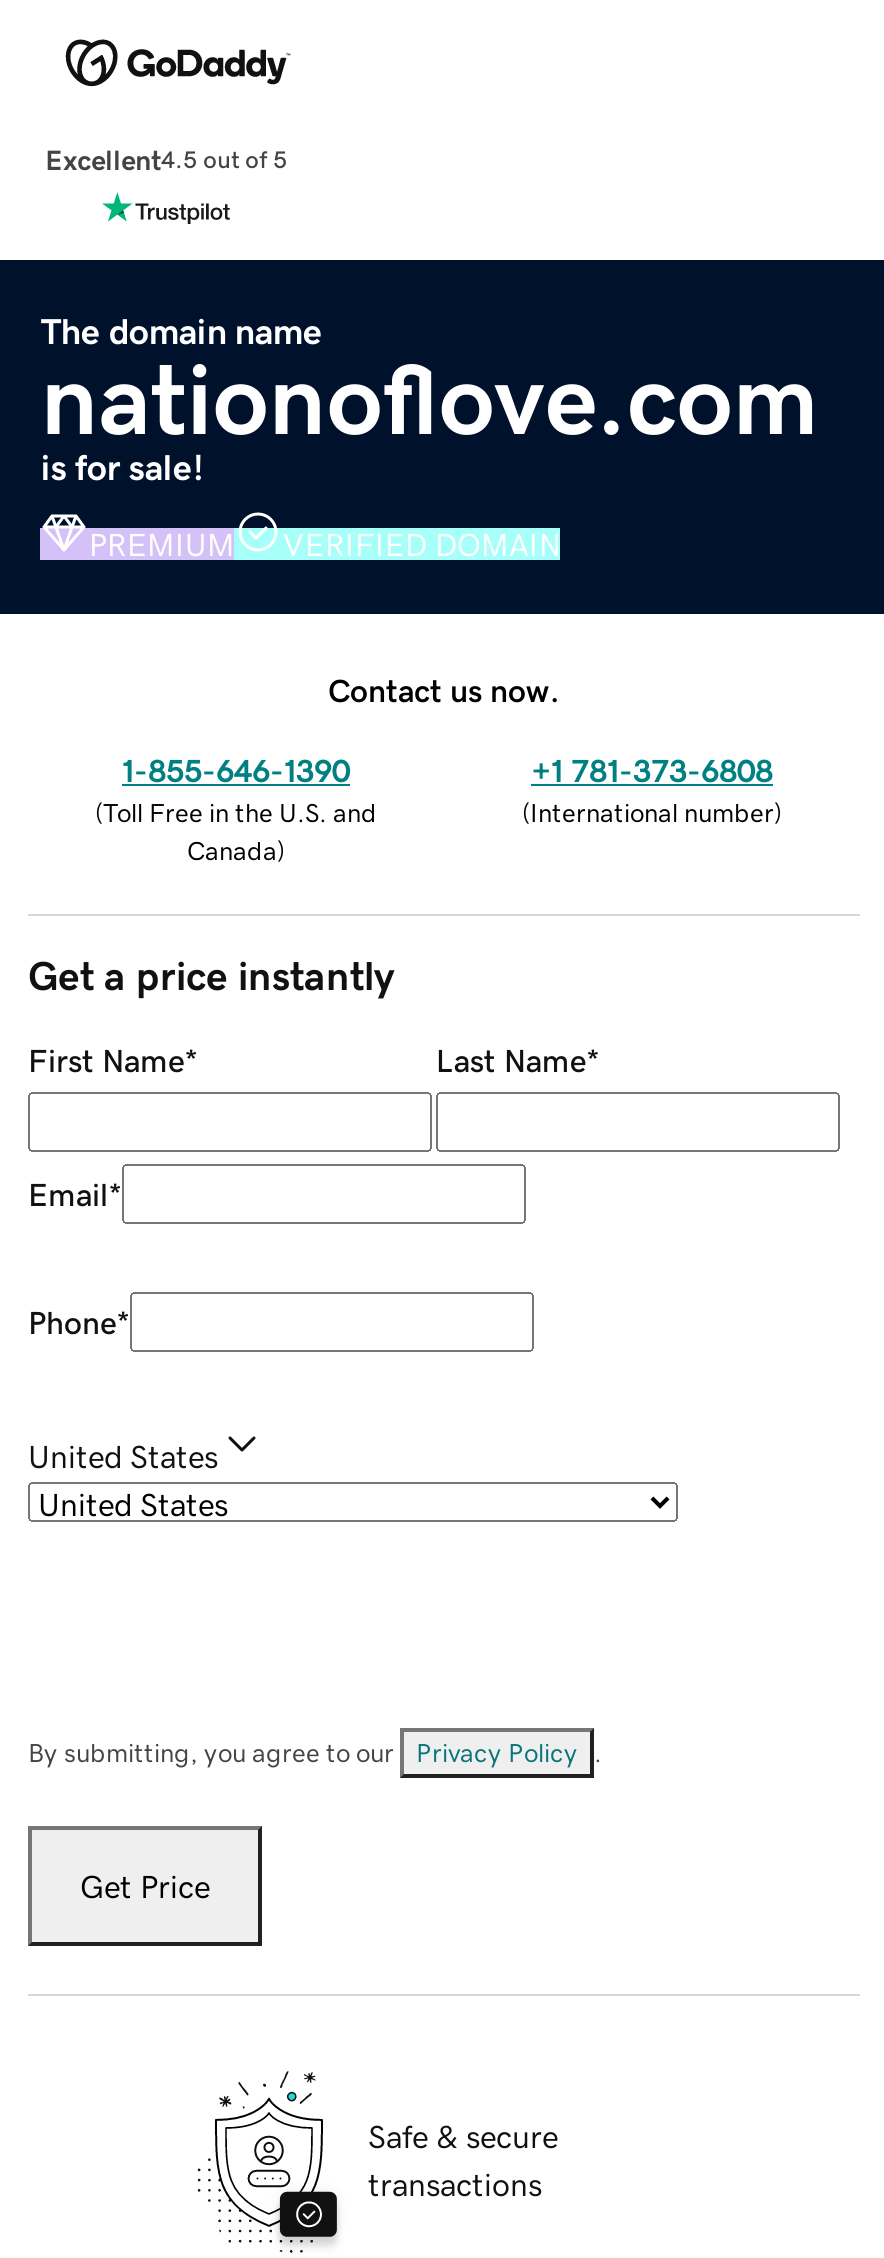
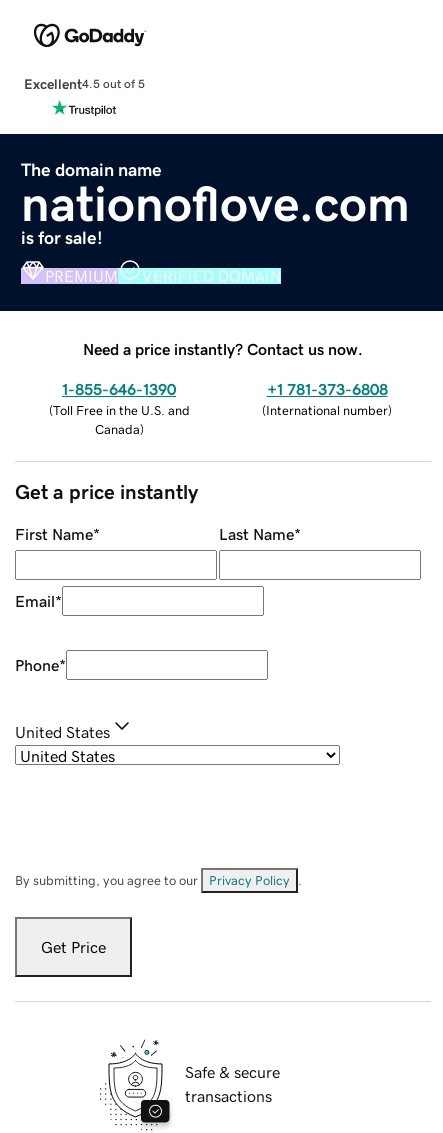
[328,673,560,705] Contact us now. -> [83,341,363,357] Need a price instantly? Contact us now.

